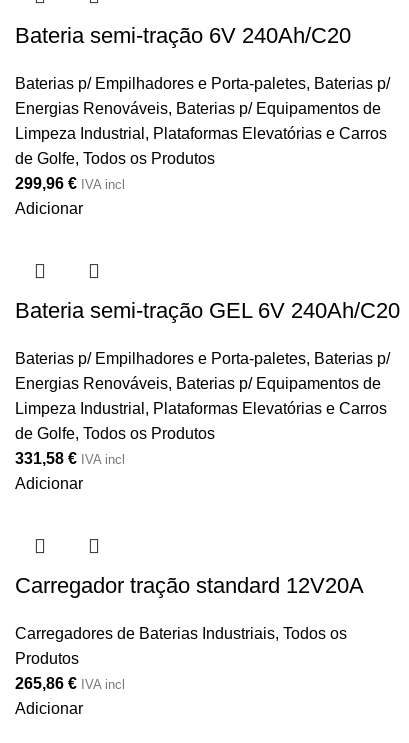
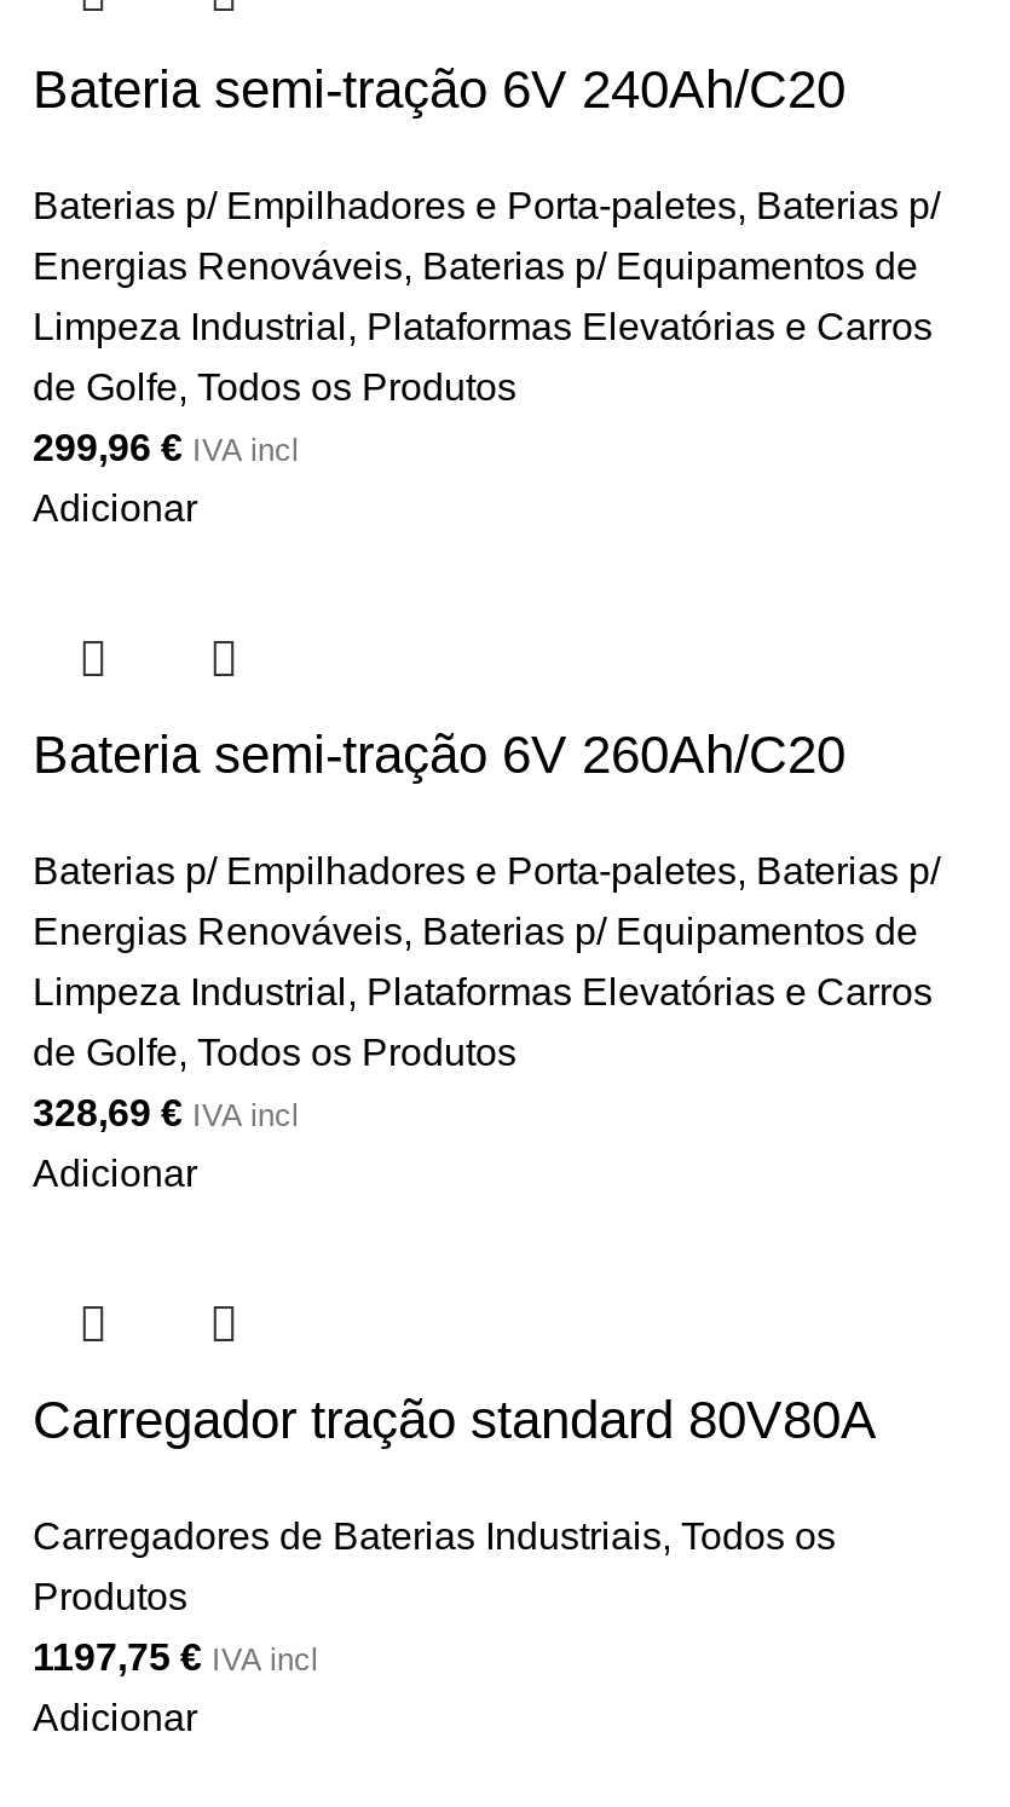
[15,298,400,323] Bateria semi-tração GEL 6V 240Ah/C20 -> [33,725,845,786] Bateria semi-tração 6V 260Ah/C20
[15,450,125,467] 331,58 € IVA incl -> [33,1093,299,1134] 328,69 € IVA incl
[15,573,364,598] Carregador tração standard 12V20A -> [33,1390,877,1451] Carregador tração standard 80V80A
[15,675,125,692] 265,86 € IVA incl -> [33,1637,318,1678] 1197,75 € IVA incl

